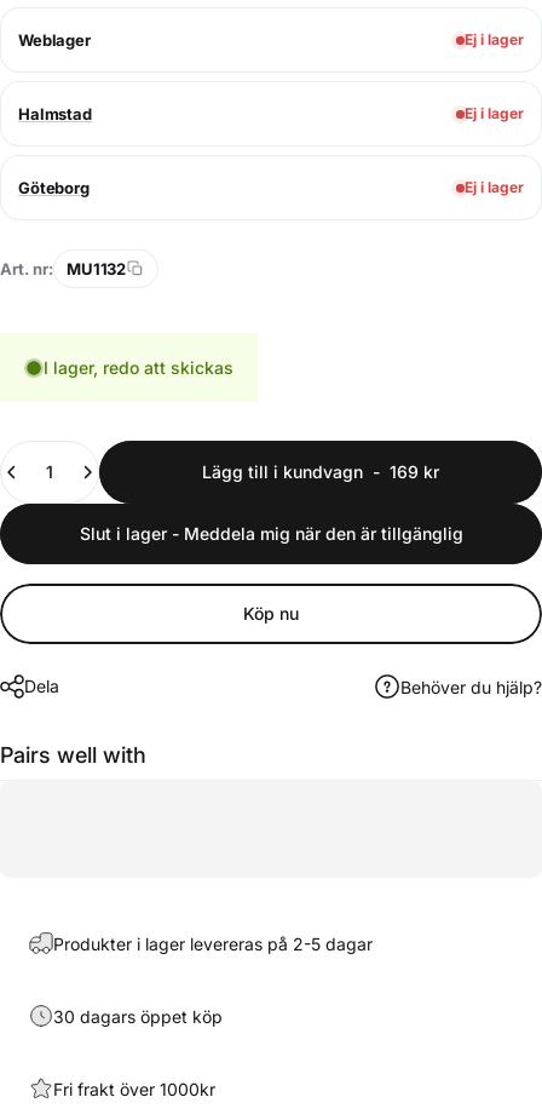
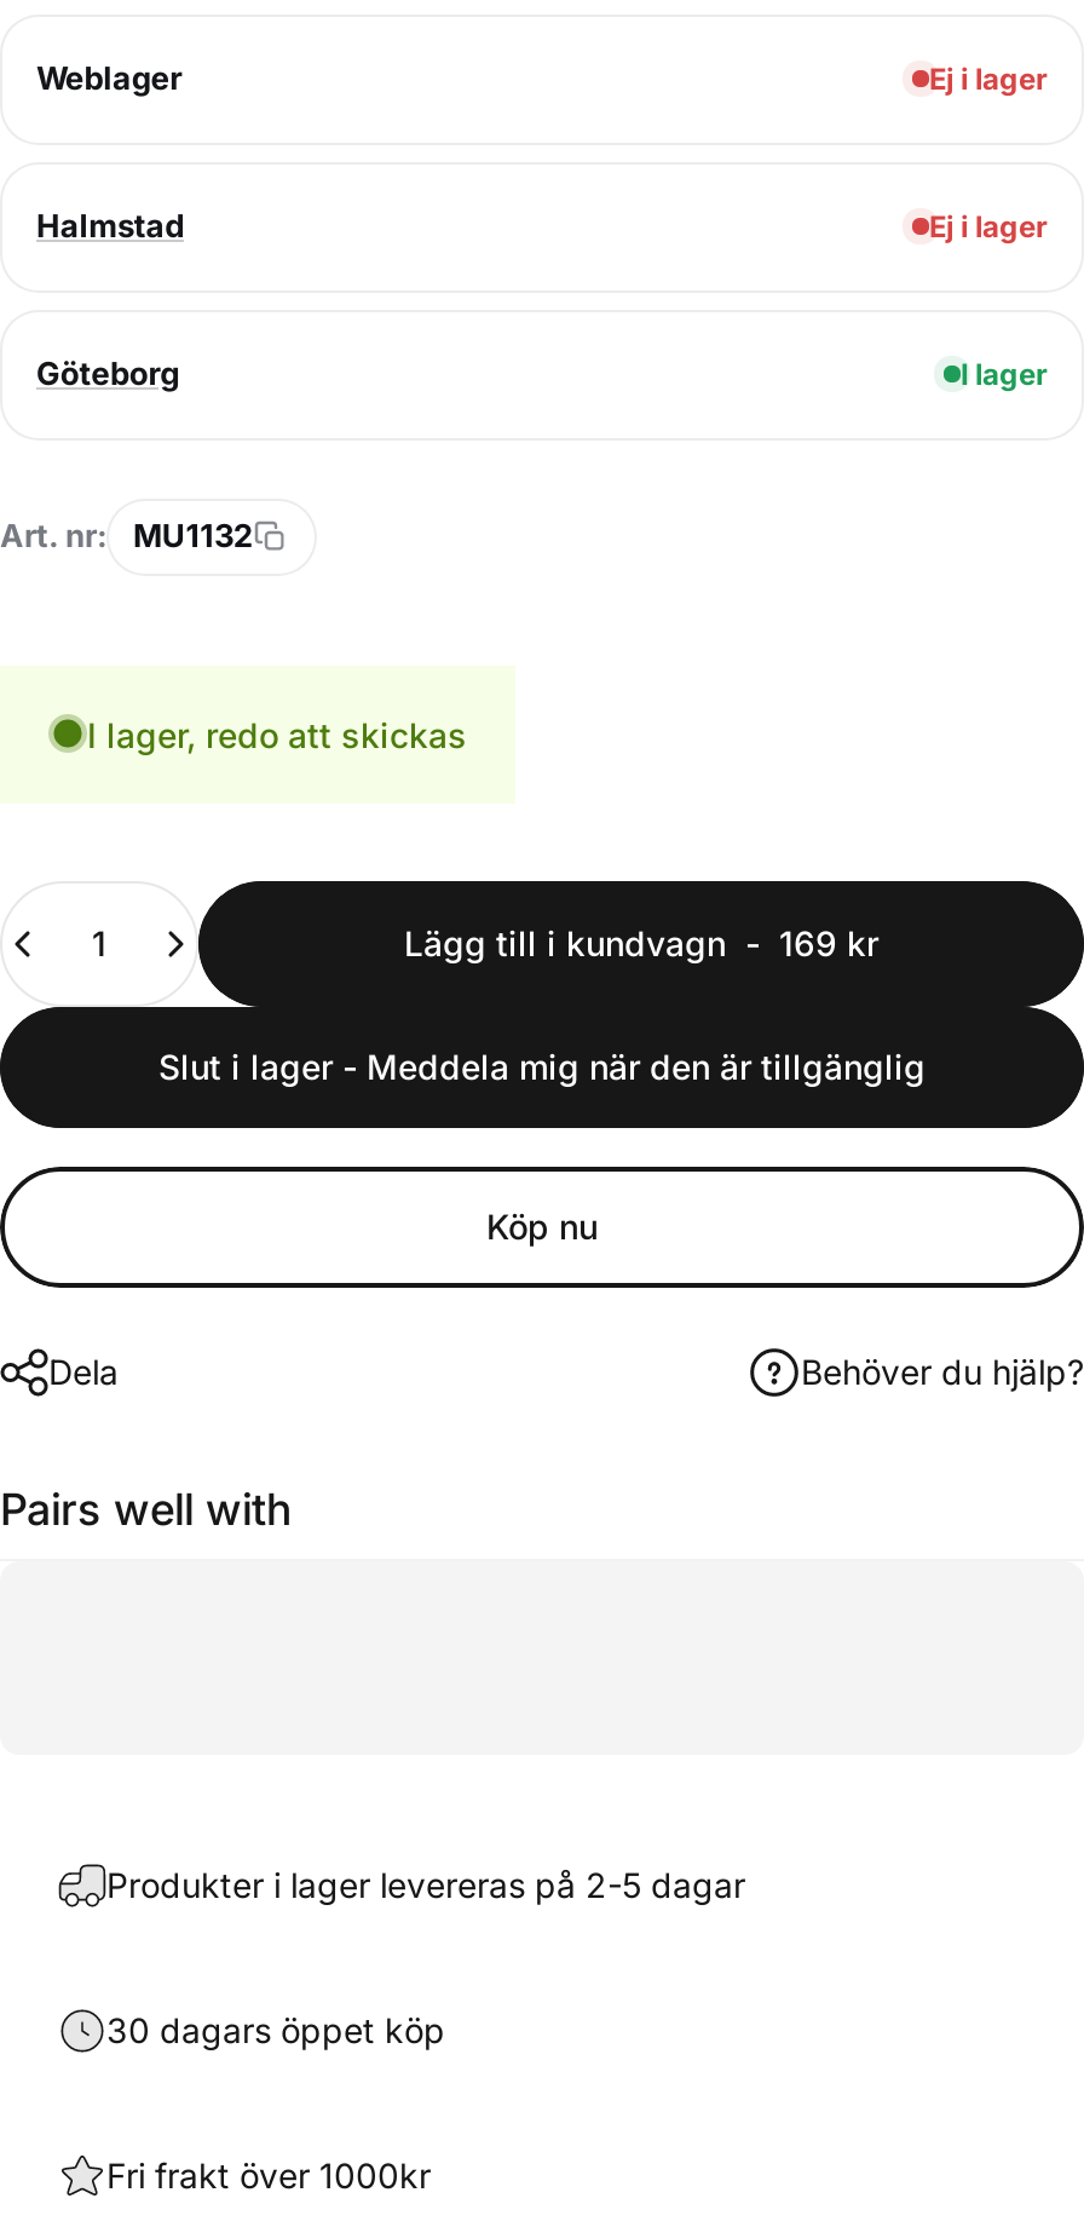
[465,178,524,197] Ej i lager -> [961,355,1048,392] I lager

